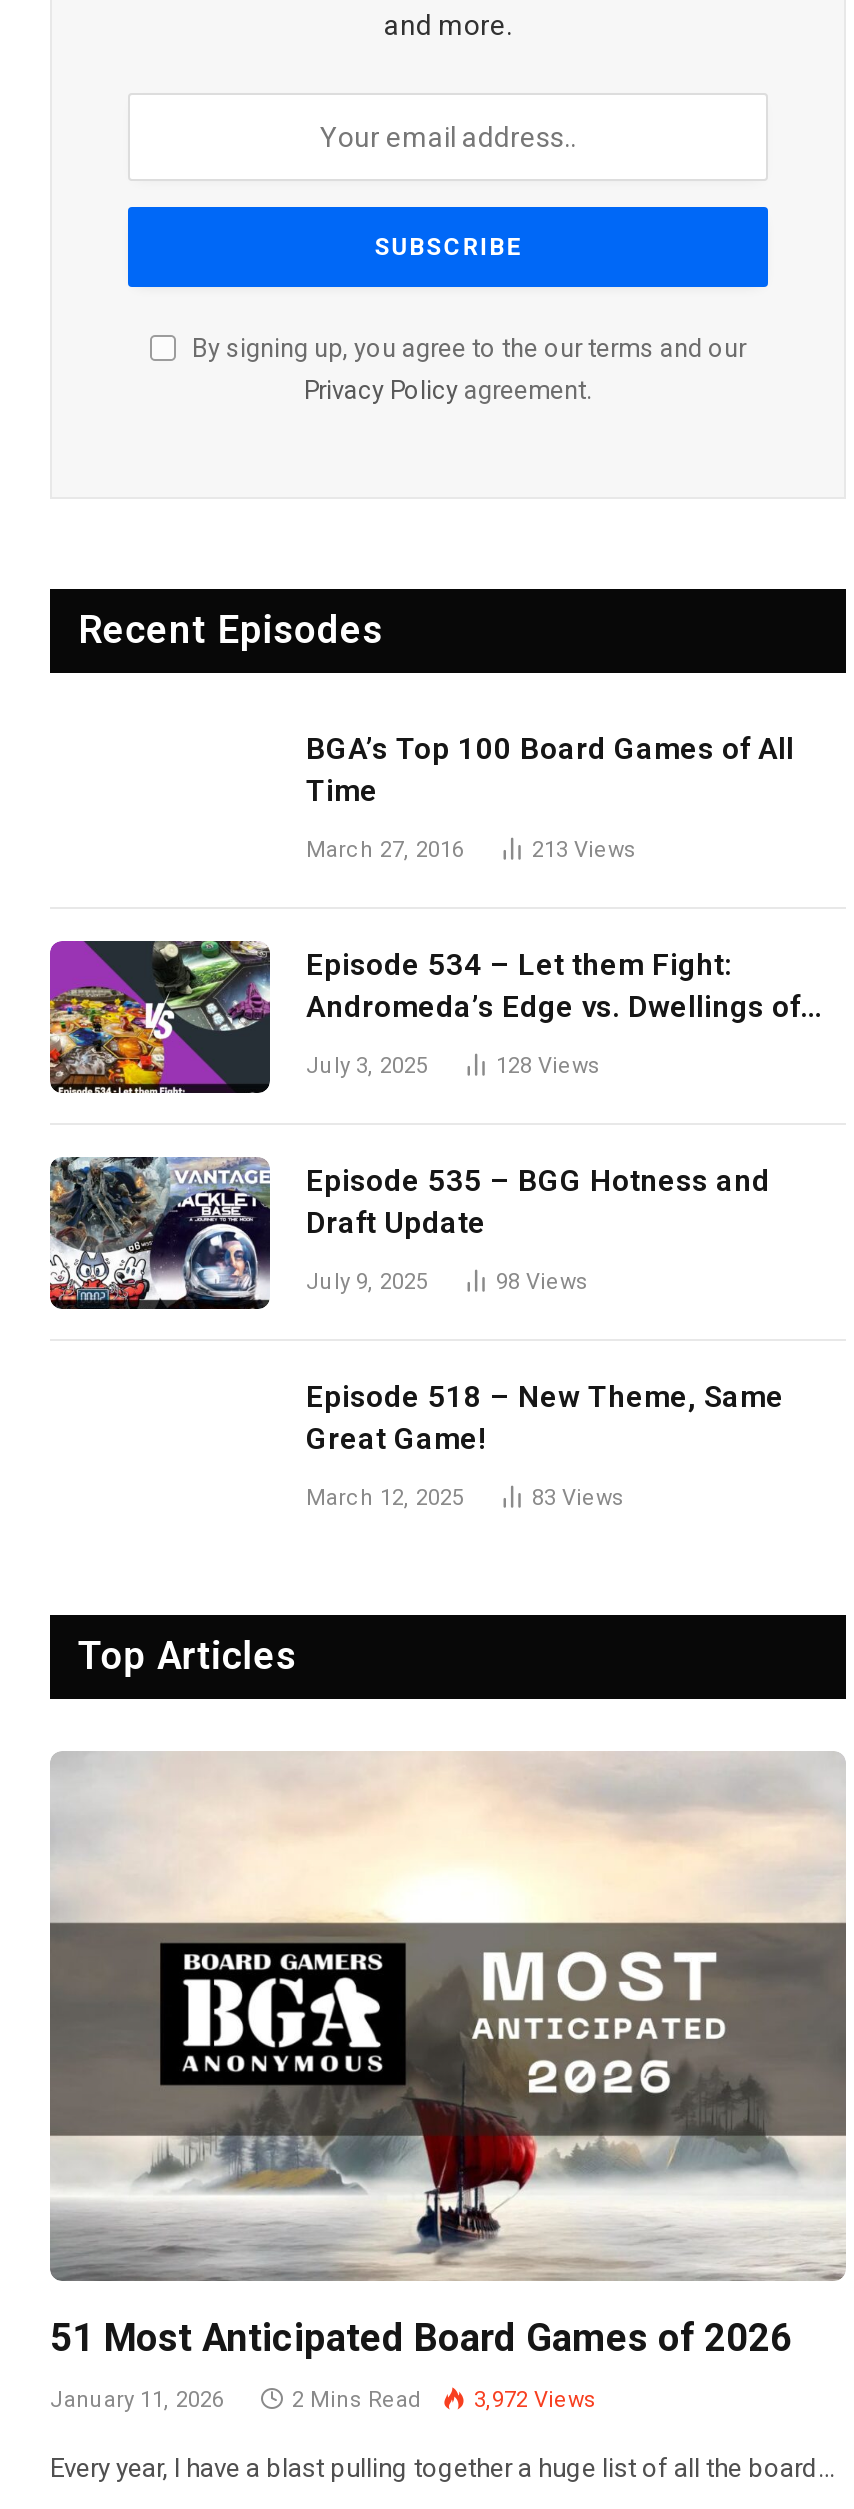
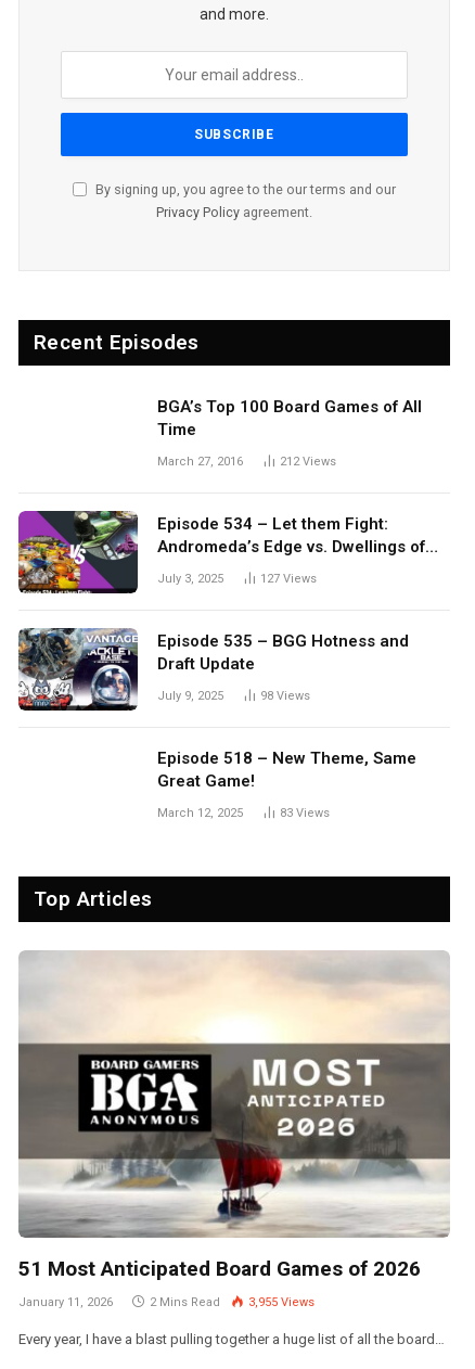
[532,837,636,863] 213 Views -> [280,454,336,468] 212 Views
[496,1053,600,1079] 128 Views -> [260,571,317,586] 127 Views
[292,2387,596,2413] 2 Mins Read 3,972 Views -> [150,1295,314,1310] 2 Mins Read 3,955 Views

